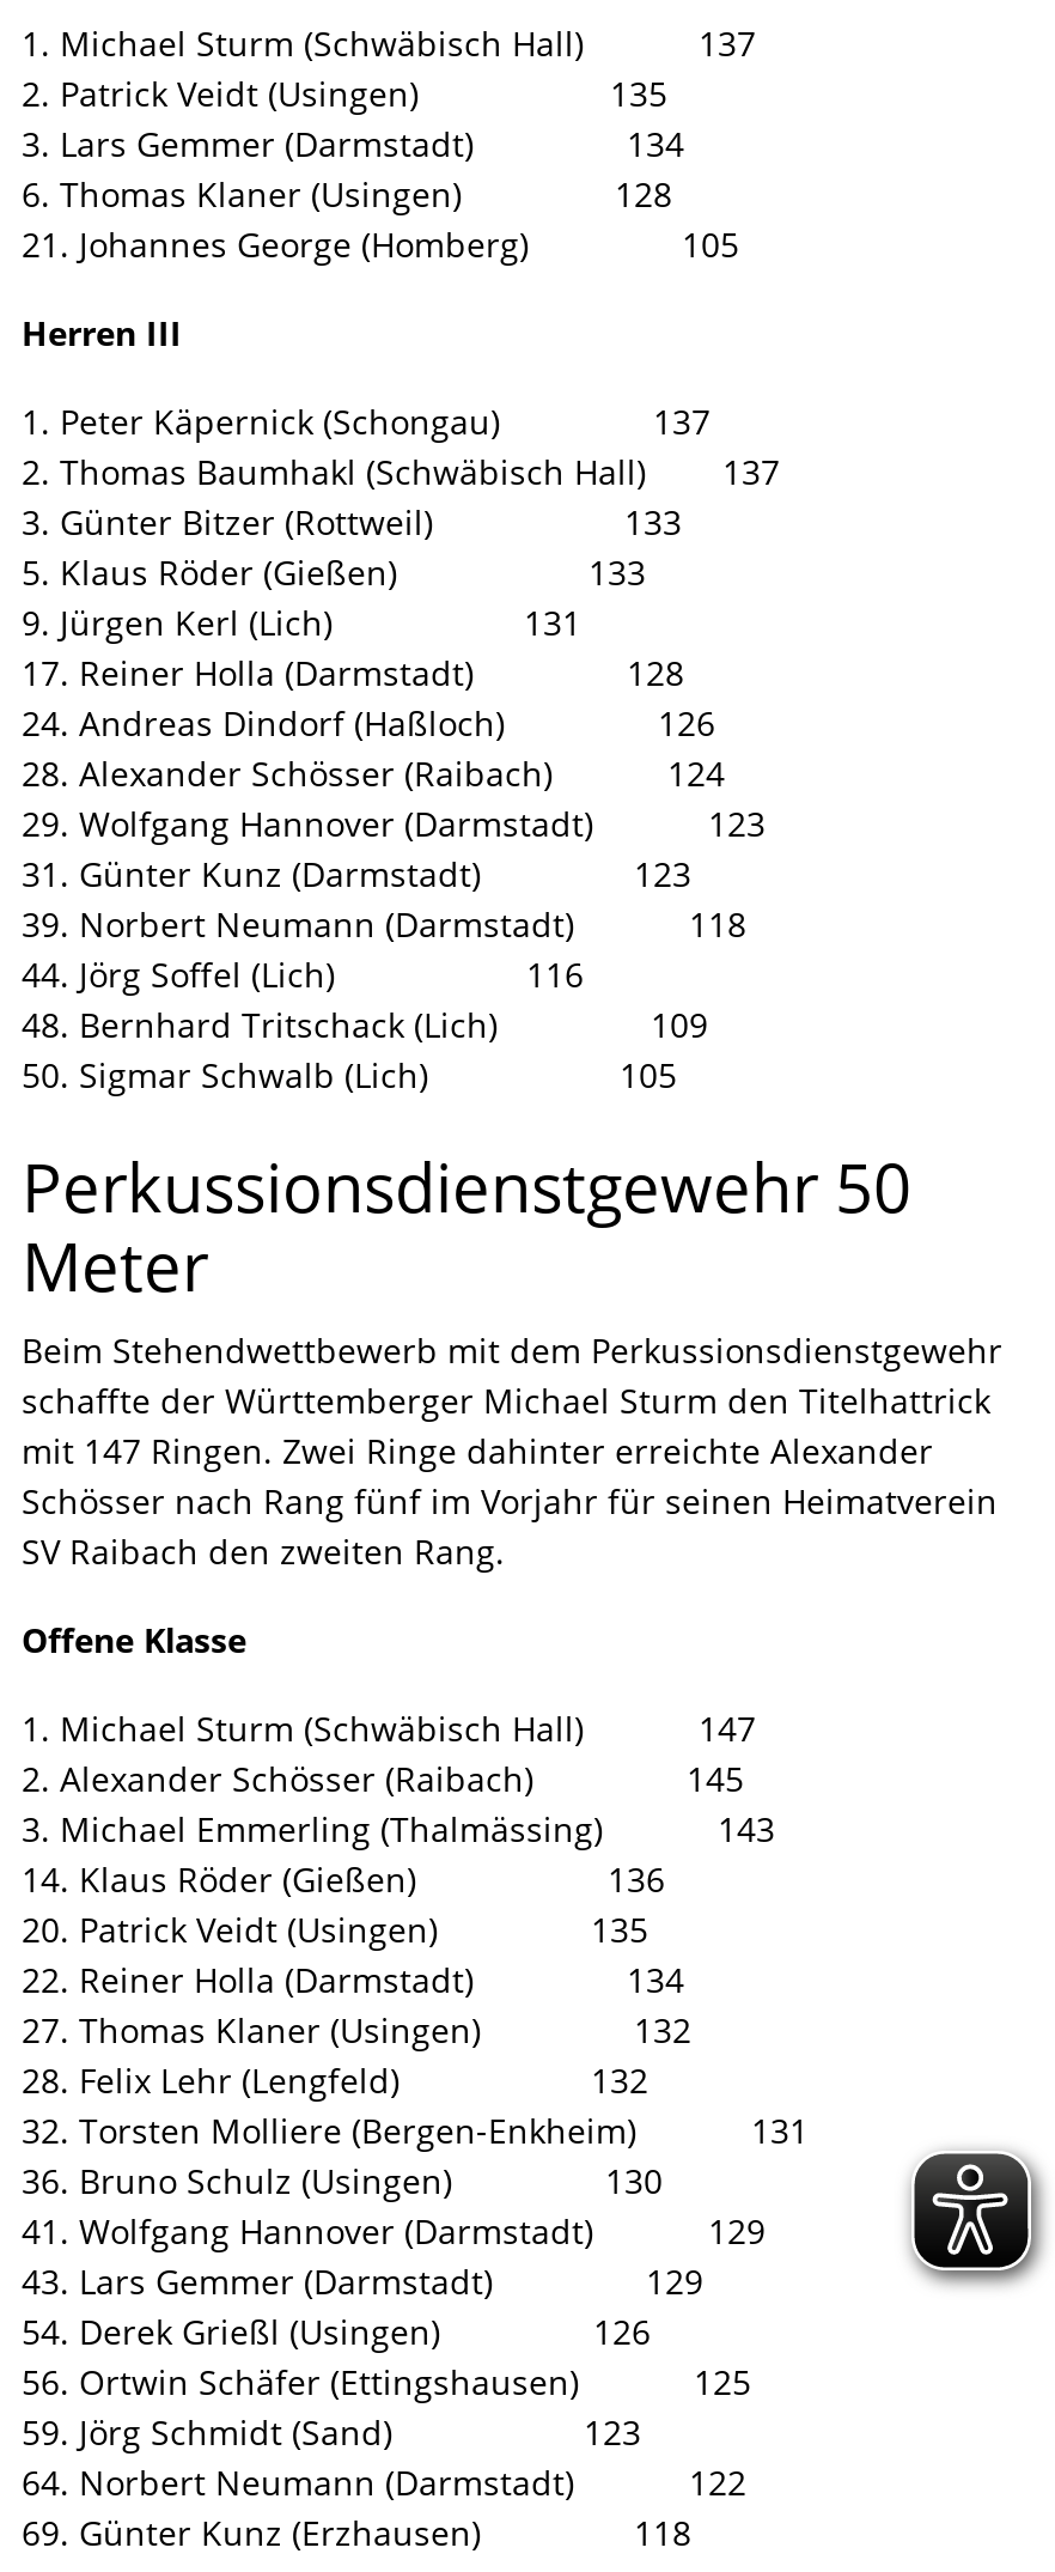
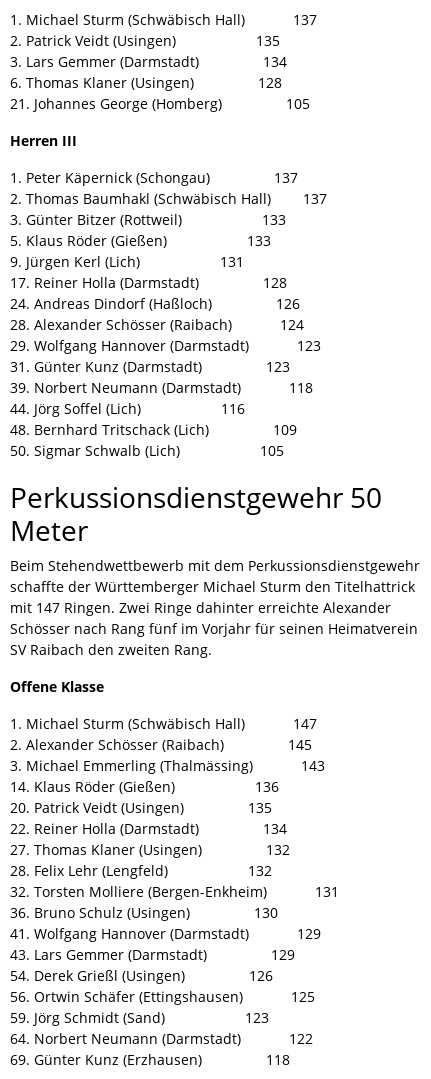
[904,2148,1048,2290] [image] -> none

